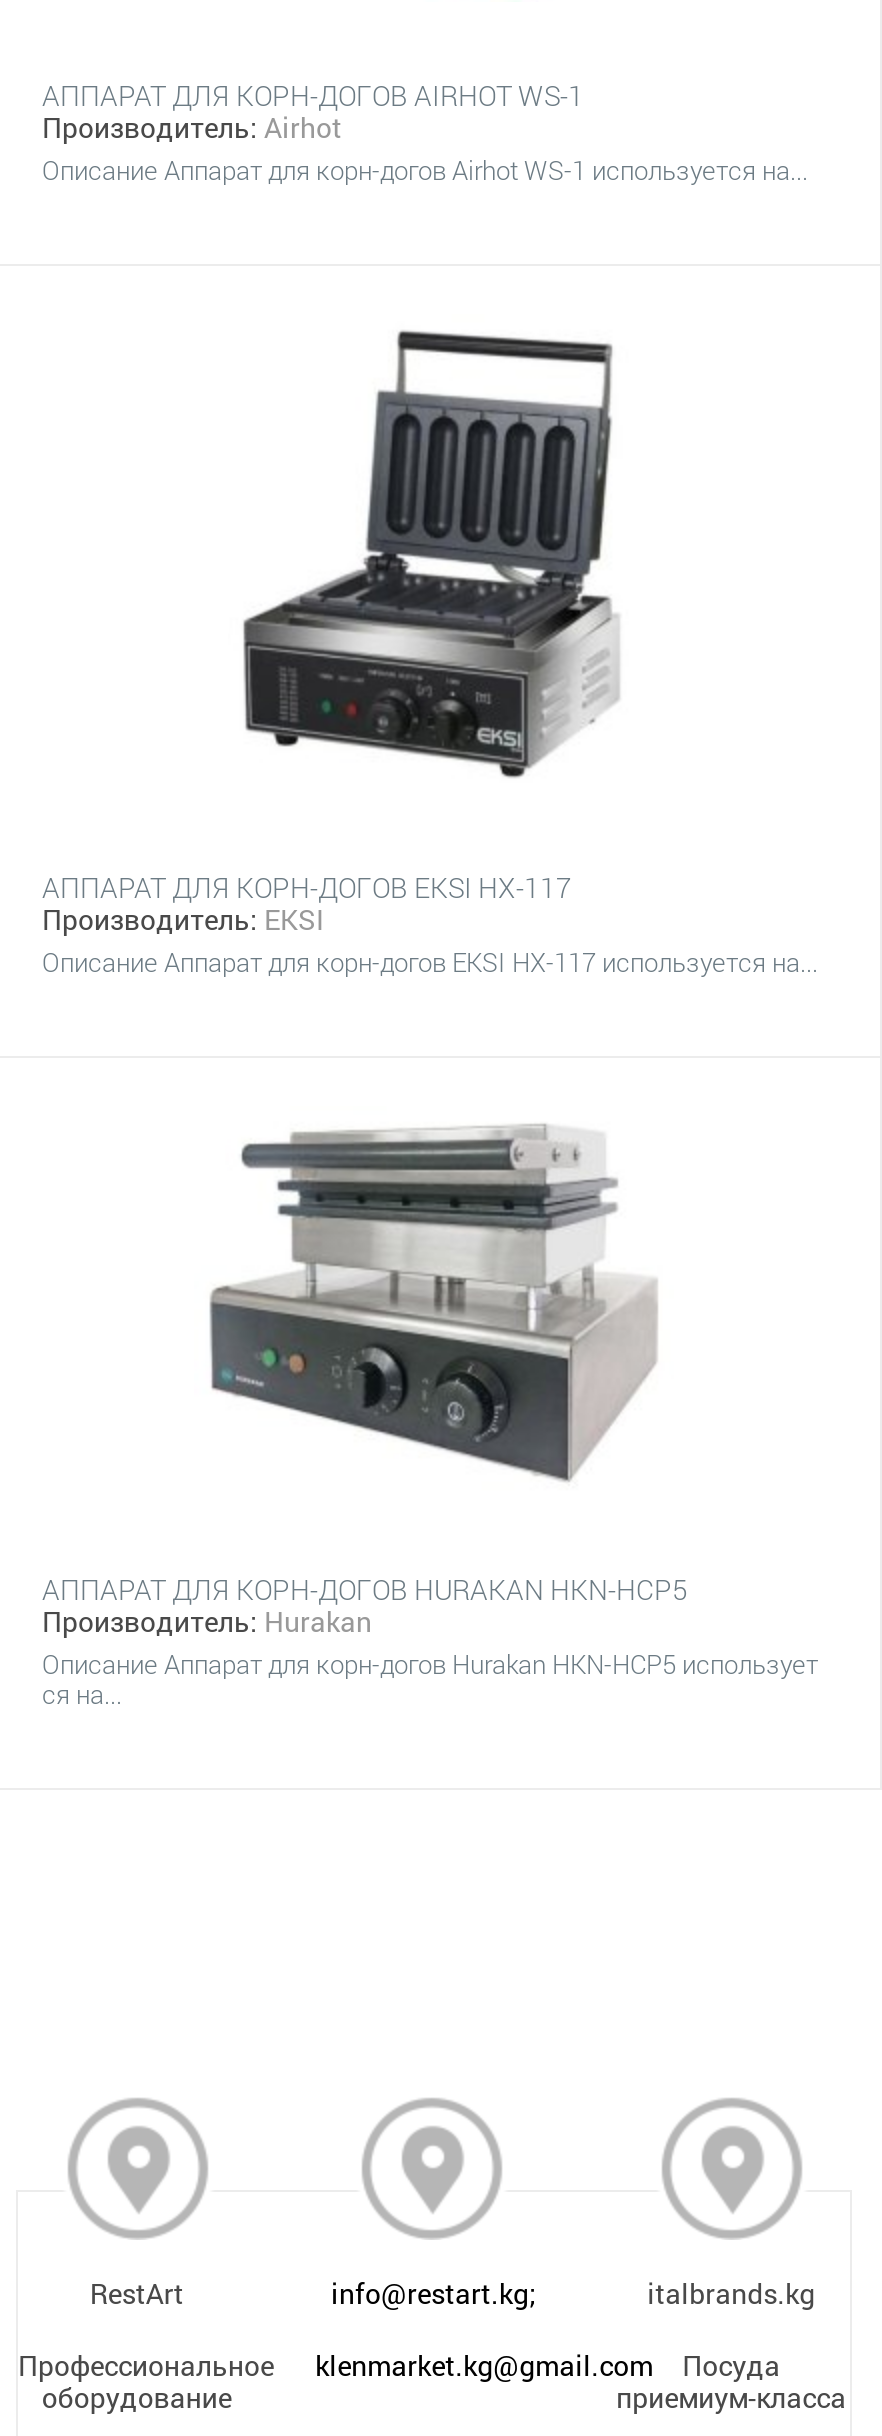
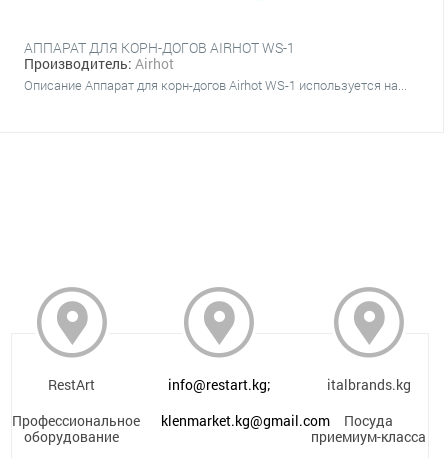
[242,330,620,778] [image] -> none
[42,868,818,980] АППАРАТ ДЛЯ КОРН-ДОГОВ EKSI HX-117 | Производитель: EKSI | Описание Аппарат для корн-догов EKSI HX-117 используется на... -> none
[208,1124,658,1484] [image] -> none
[42,1570,818,1712] АППАРАТ ДЛЯ КОРН-ДОГОВ HURAKAN HKN-HCP5 | Производитель: Hurakan | Описание Аппарат для корн-догов Hurakan HKN-HCP5 использует | ся на... -> none

